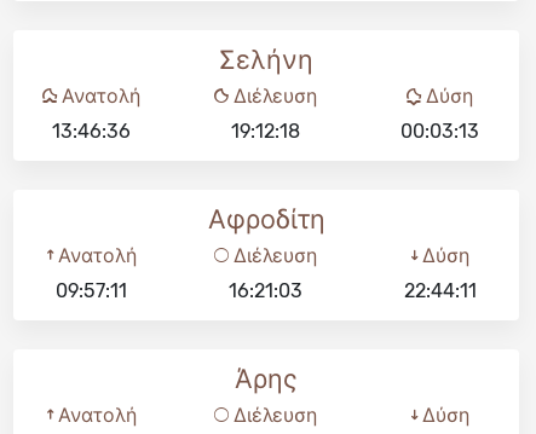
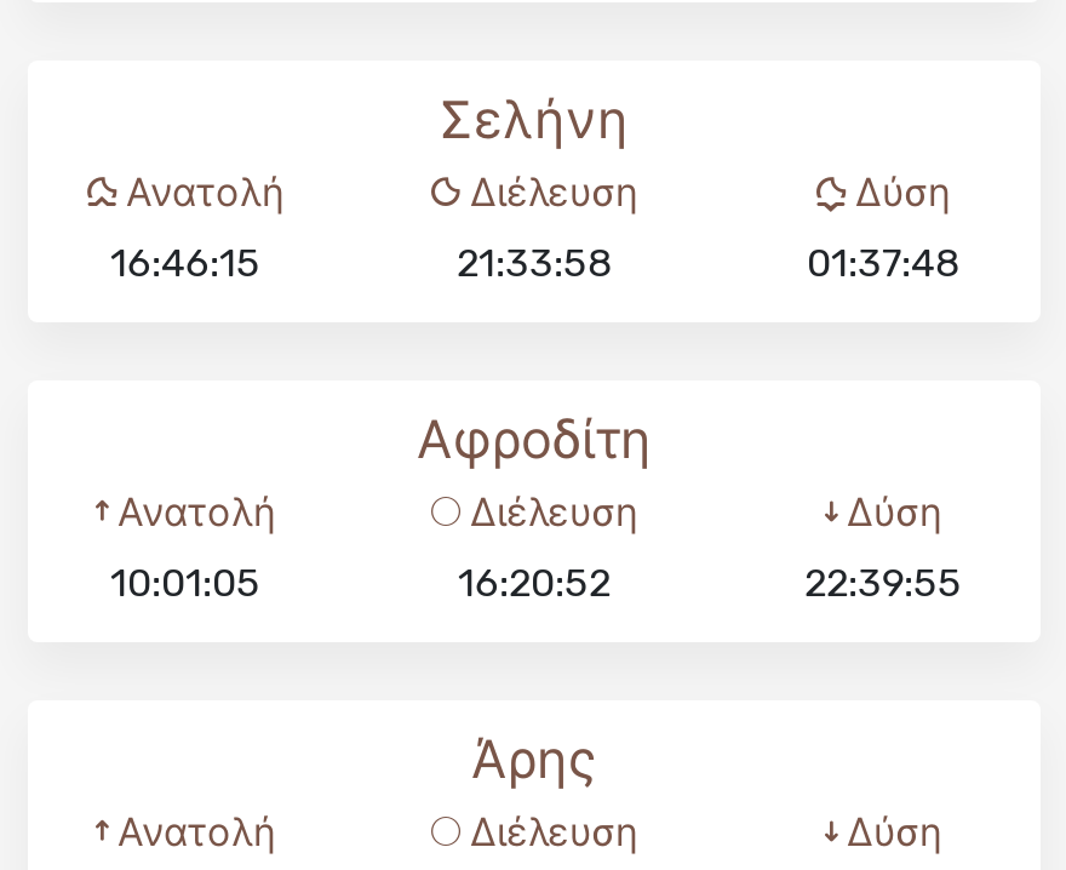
[53,120,131,143] 13:46:36 -> [110,240,260,286] 16:46:15
[232,120,301,143] 19:12:18 -> [457,240,612,286] 21:33:58
[401,120,480,143] 00:03:13 -> [807,240,959,286] 01:37:48
[56,279,128,302] 09:57:11 -> [110,560,260,606] 10:01:05
[229,279,303,302] 16:21:03 -> [458,560,611,606] 16:20:52
[404,279,477,302] 22:44:11 -> [804,560,962,606] 22:39:55

